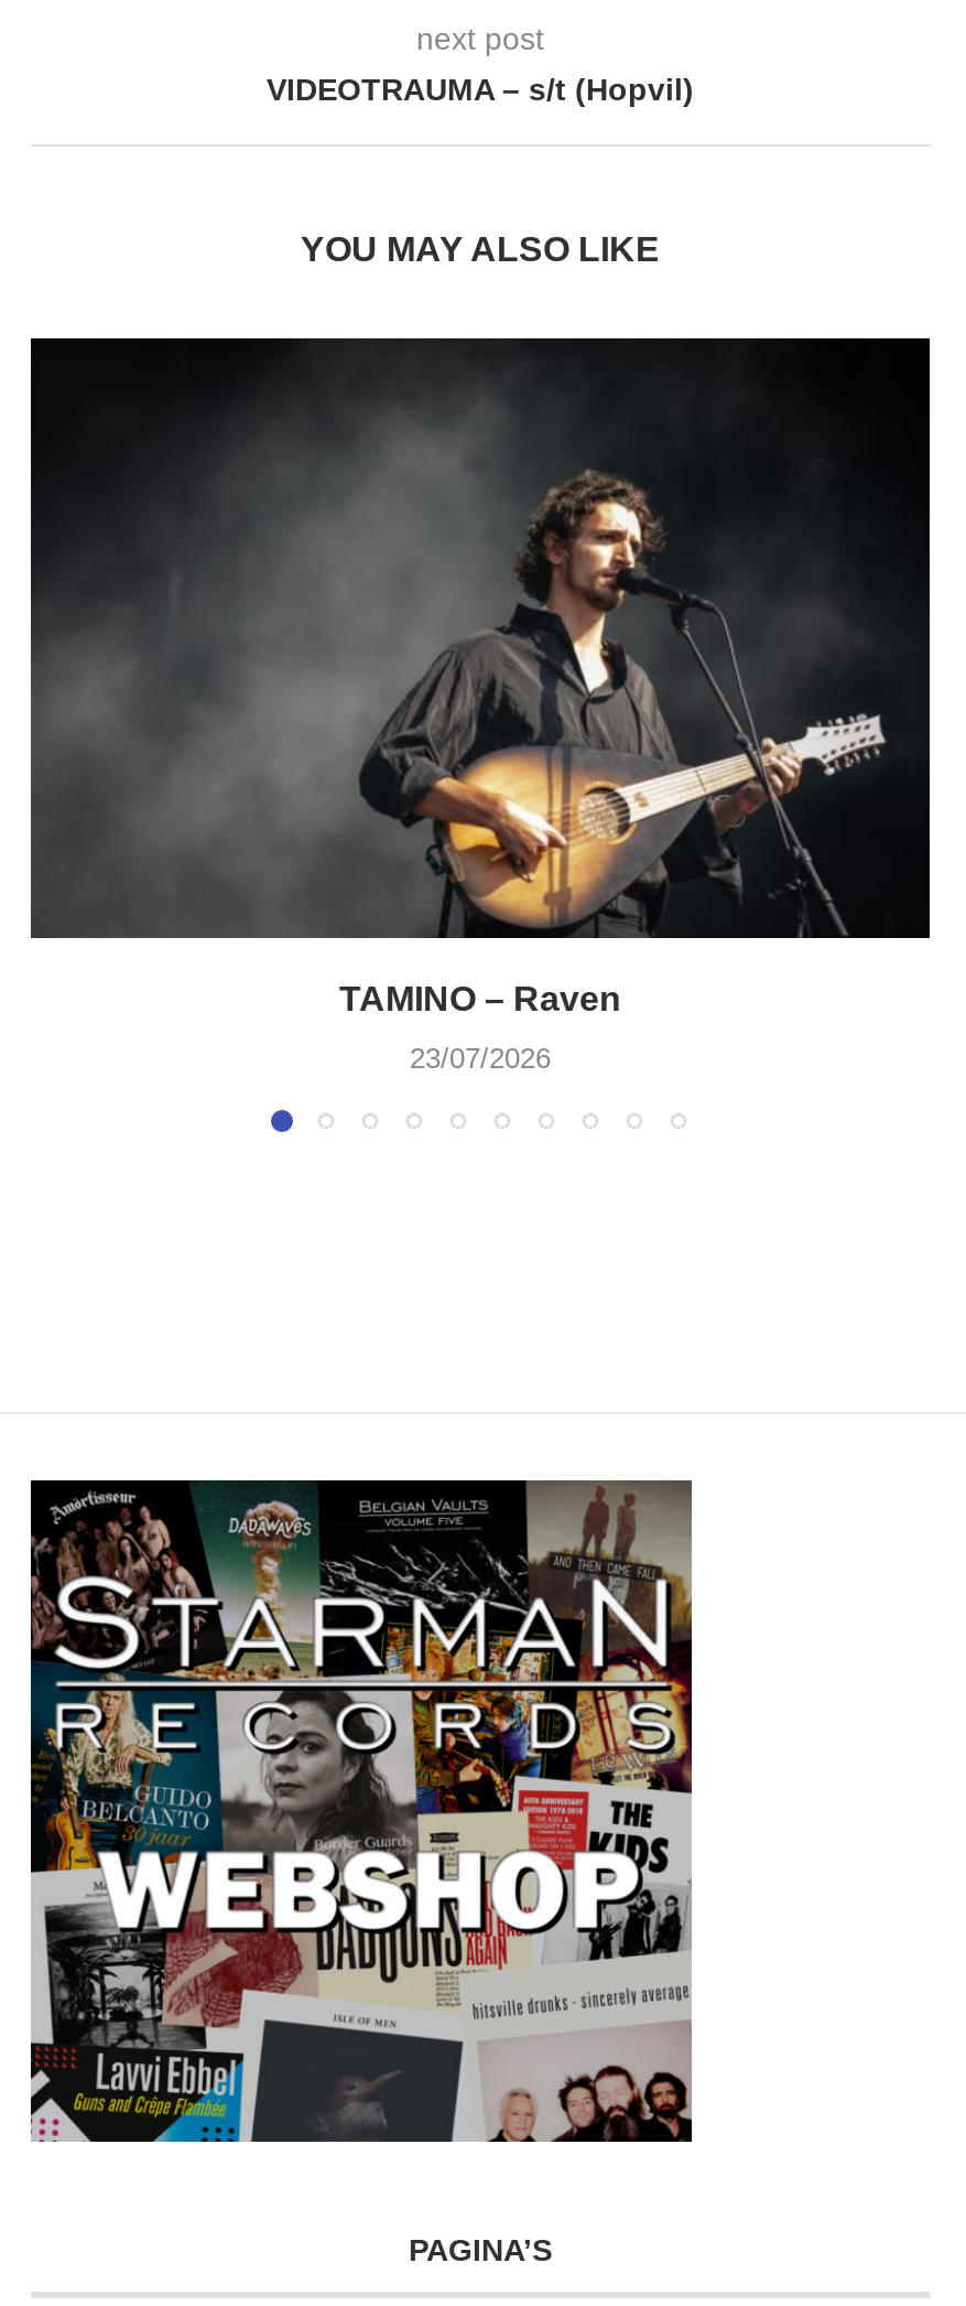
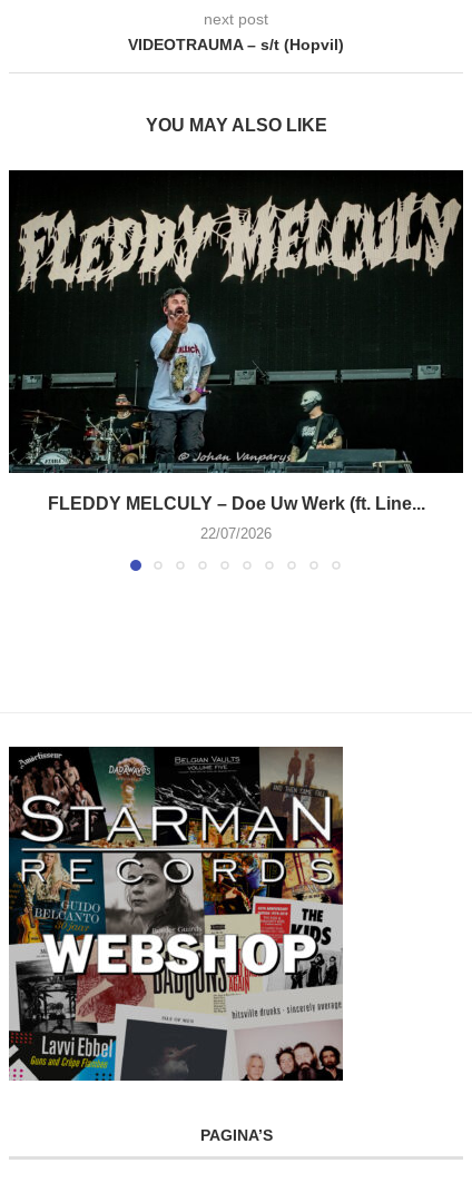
[31,341,927,1017] [image] | TAMINO – Raven -> [10,172,462,513] [image] | FLEDDY MELCULY – Doe Uw Werk (ft. Line...
[410,1041,551,1075] 23/07/2026 -> [200,525,272,542] 22/07/2026

